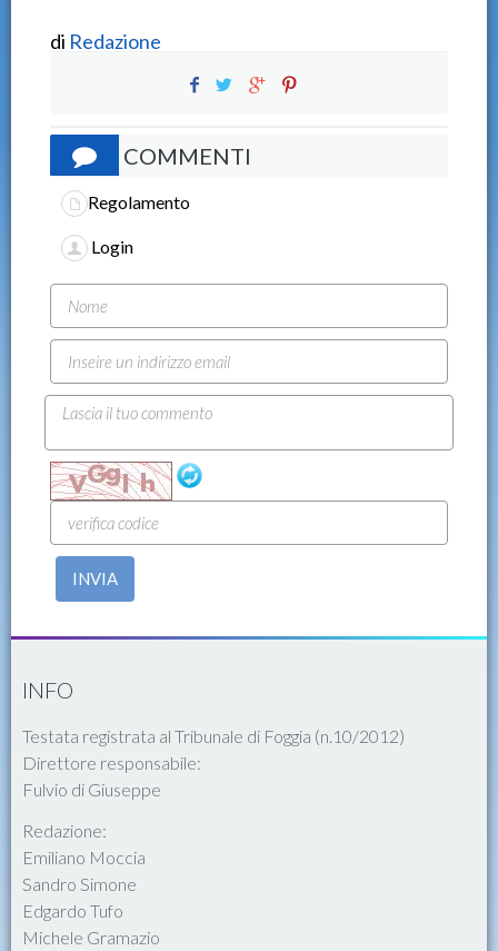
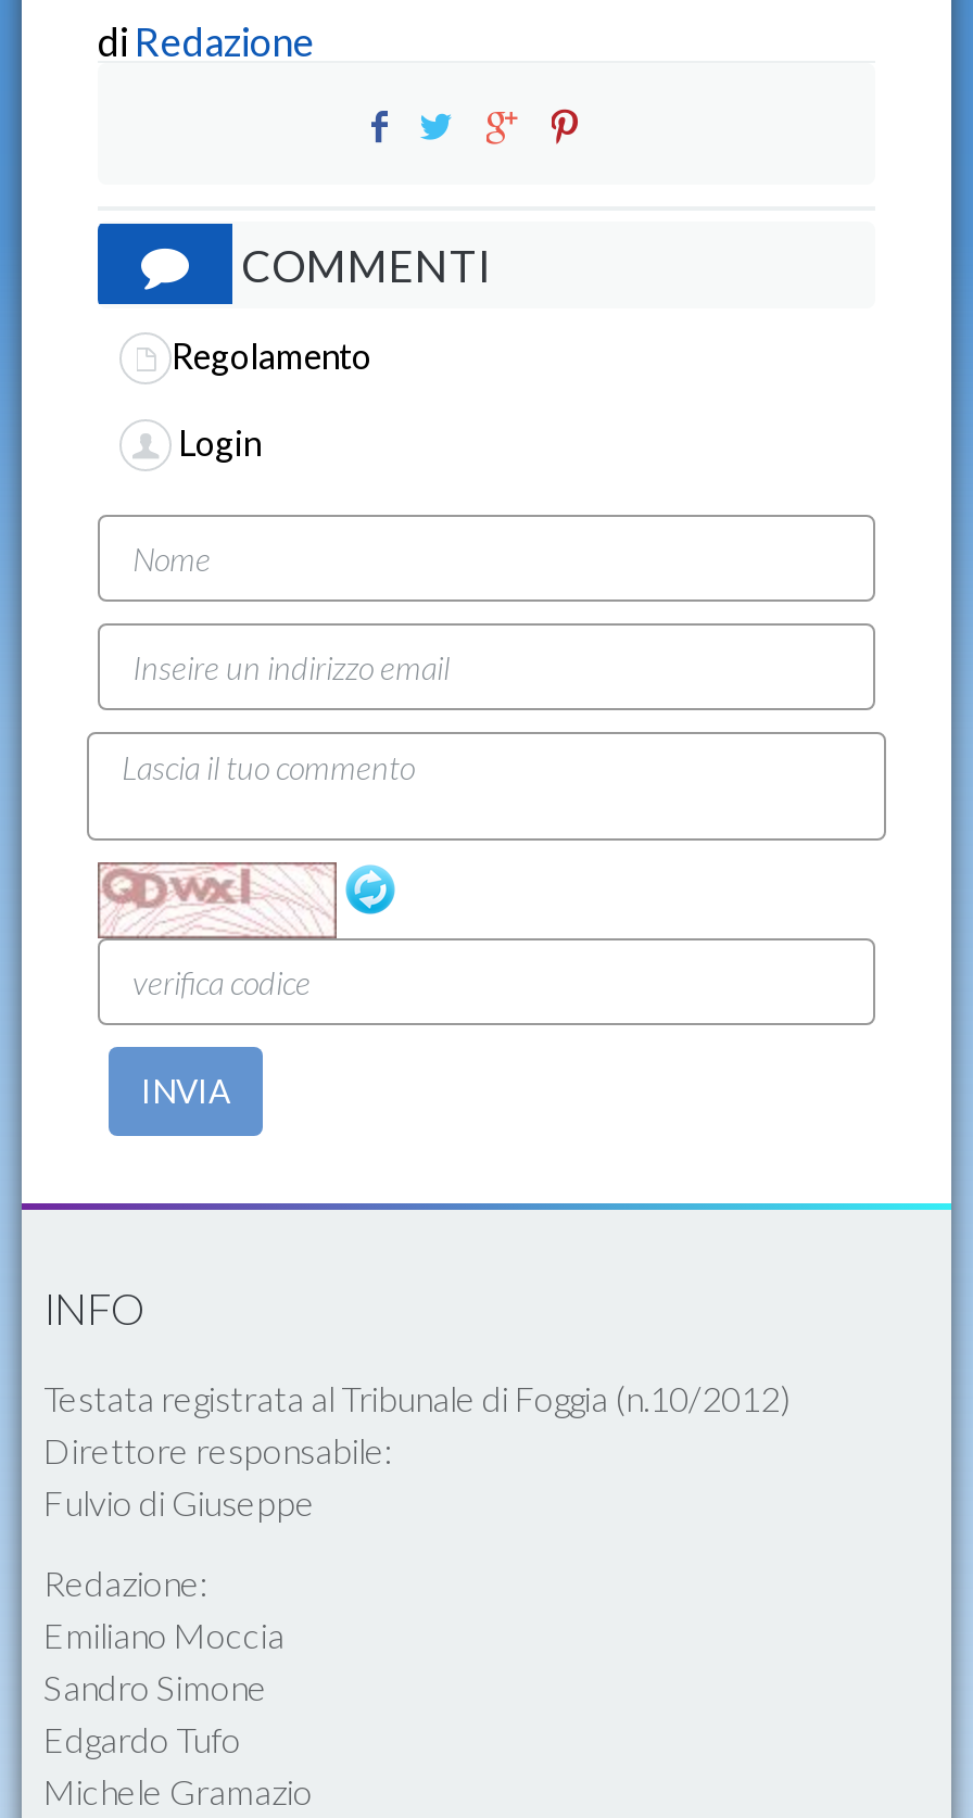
[51,464,170,499] [image] -> [102,862,332,936] [image]

